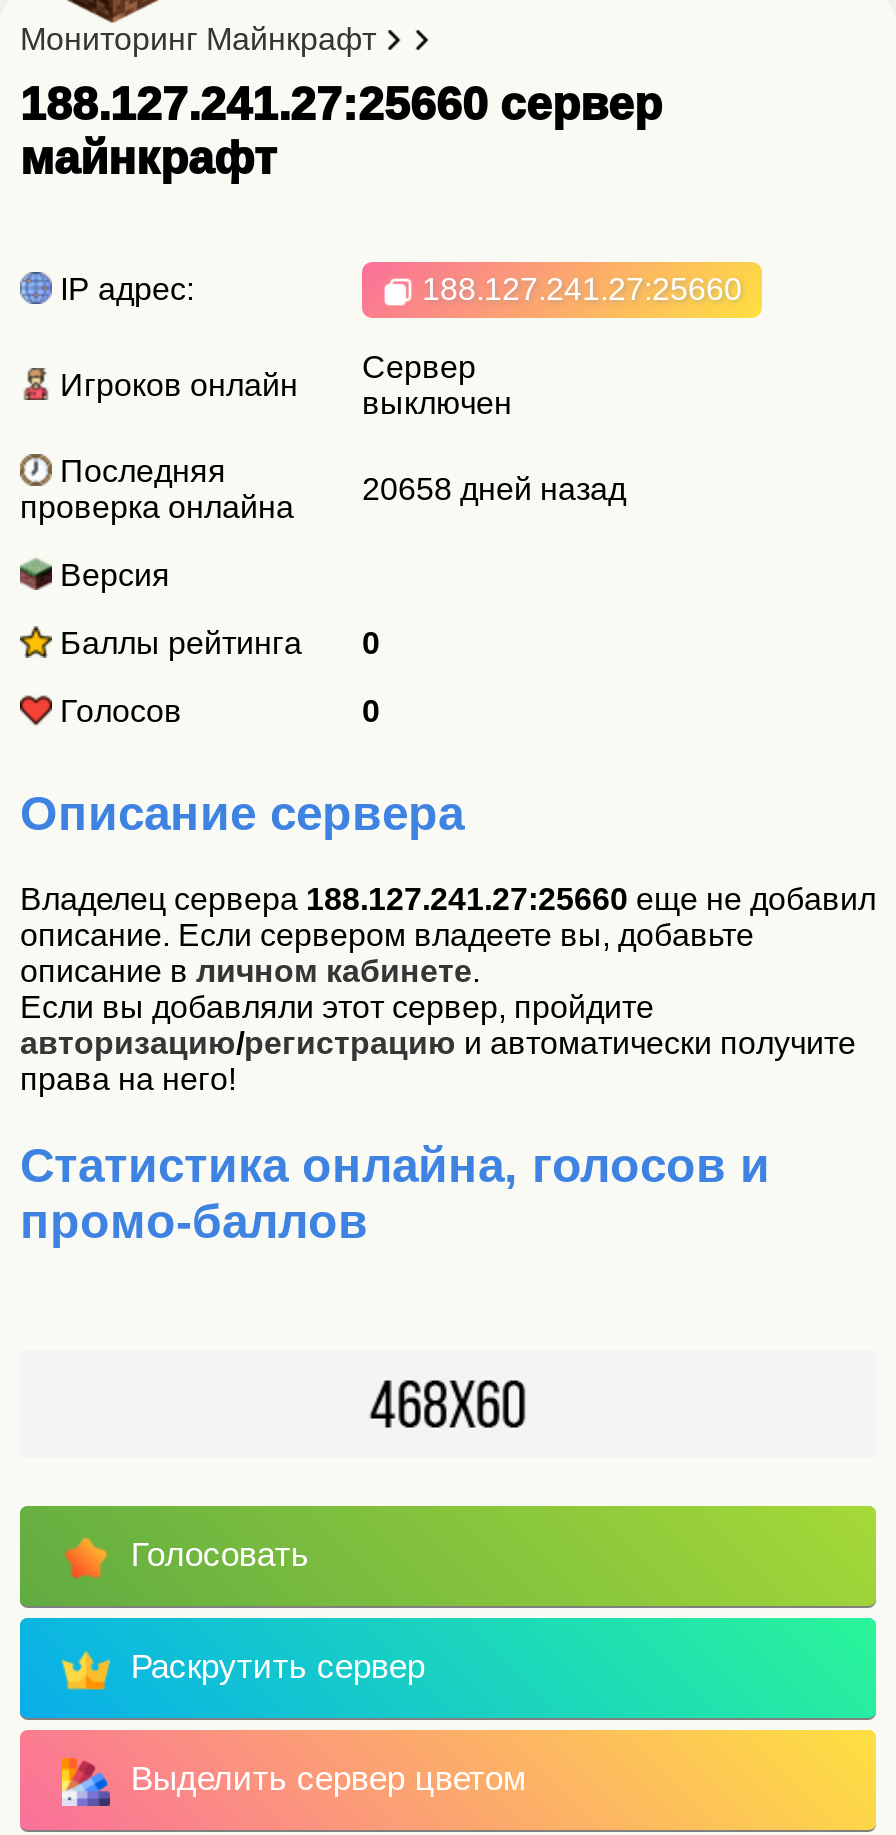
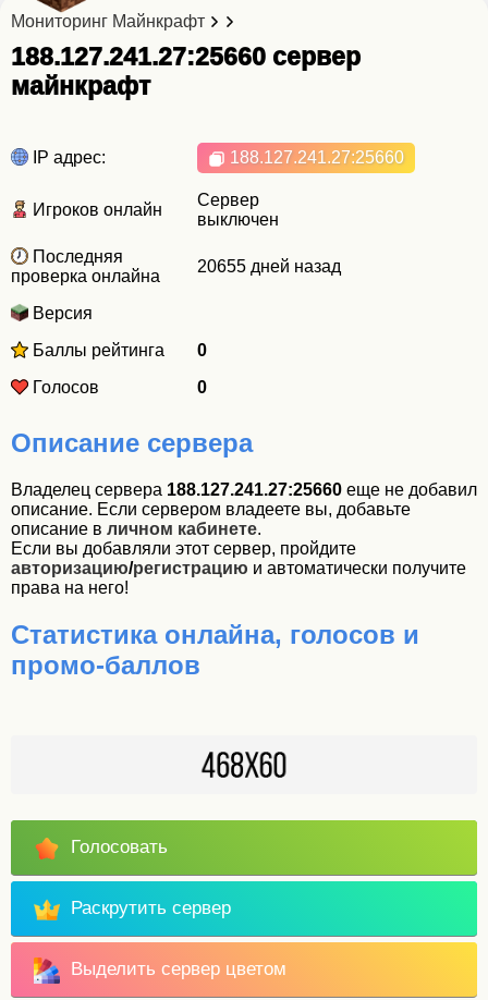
[362,472,626,506] 20658 дней назад -> [197,257,341,276] 20655 дней назад

